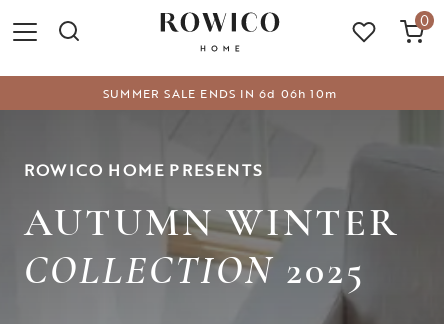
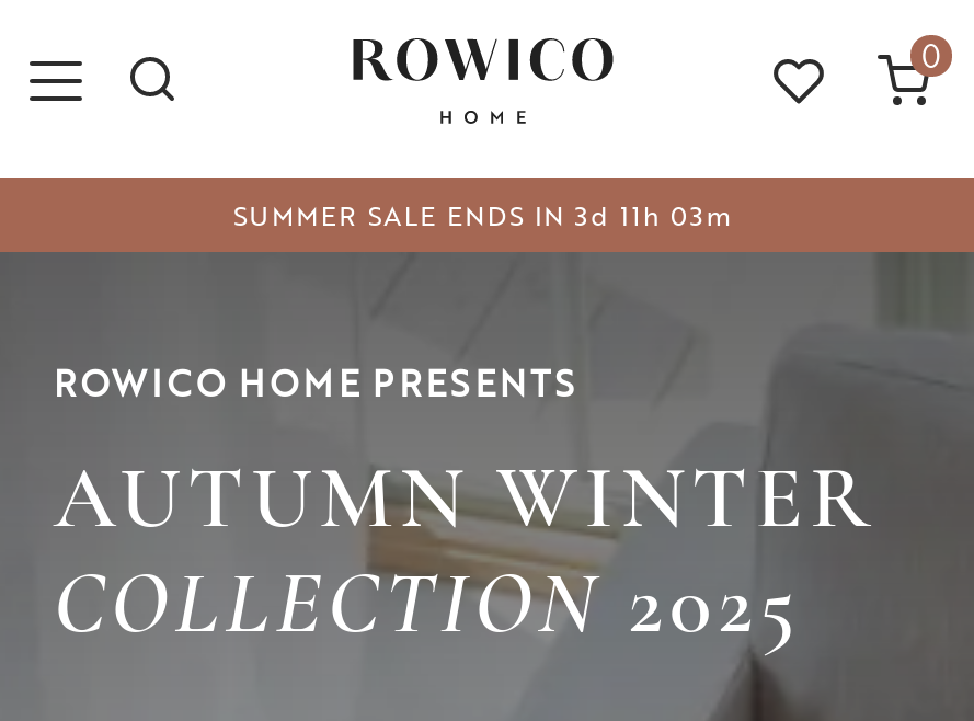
[103,84,337,102] SUMMER SALE ENDS IN 6d 06 h 10 m -> [234,195,733,234] SUMMER SALE ENDS IN 3d 11 h 03 m

